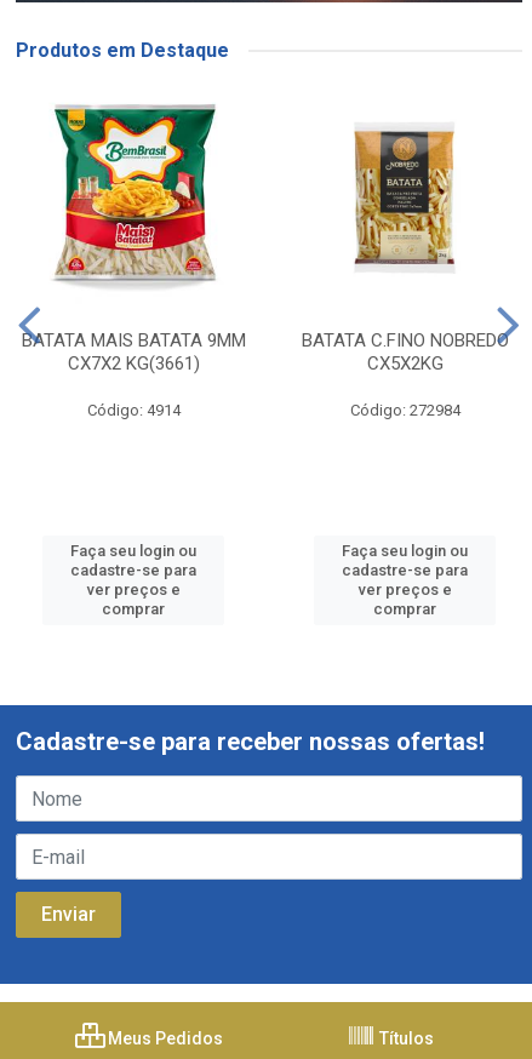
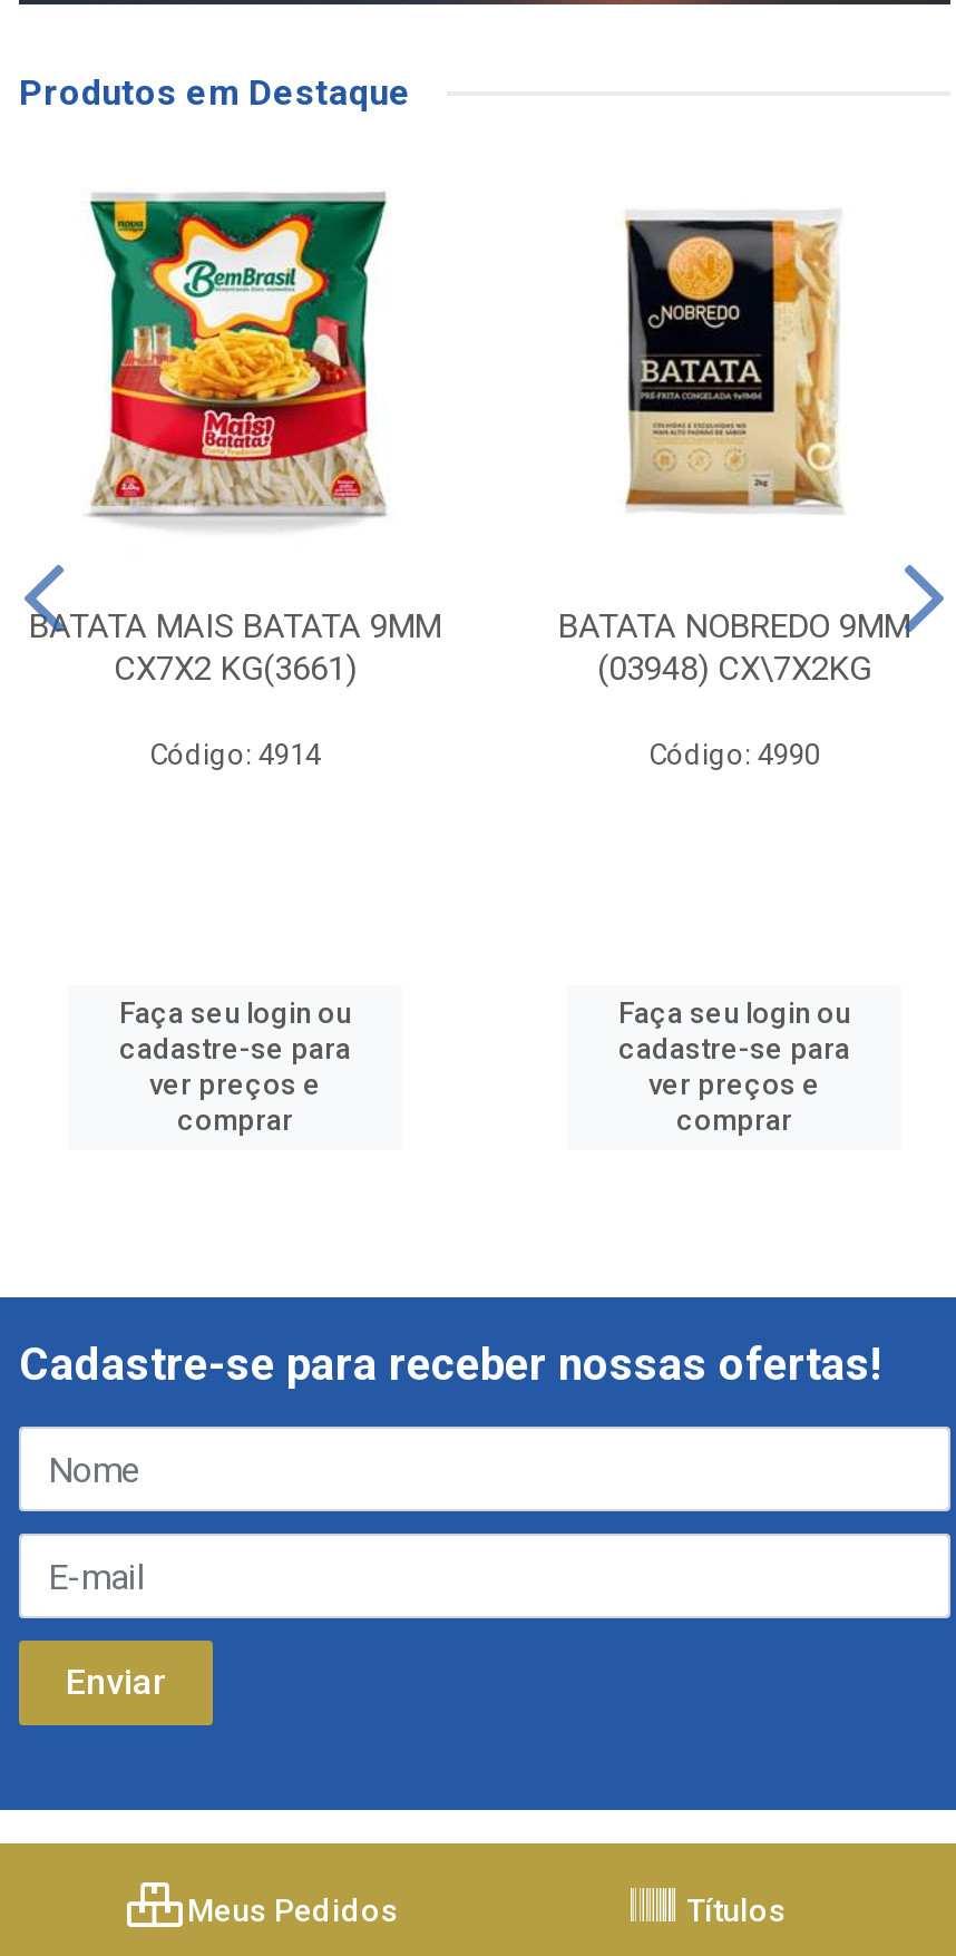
[345,116,463,277] [image] -> [623,214,843,513] [image]
[301,330,508,375] BATATA C.FINO NOBREDO | CX5X2KG -> [558,607,910,689] BATATA NOBREDO 9MM | (03948) CX\7X2KG
[350,401,460,420] Código: 272984 -> [648,738,820,772] Código: 4990

